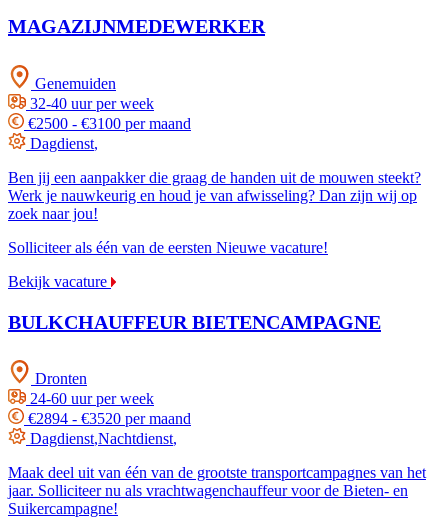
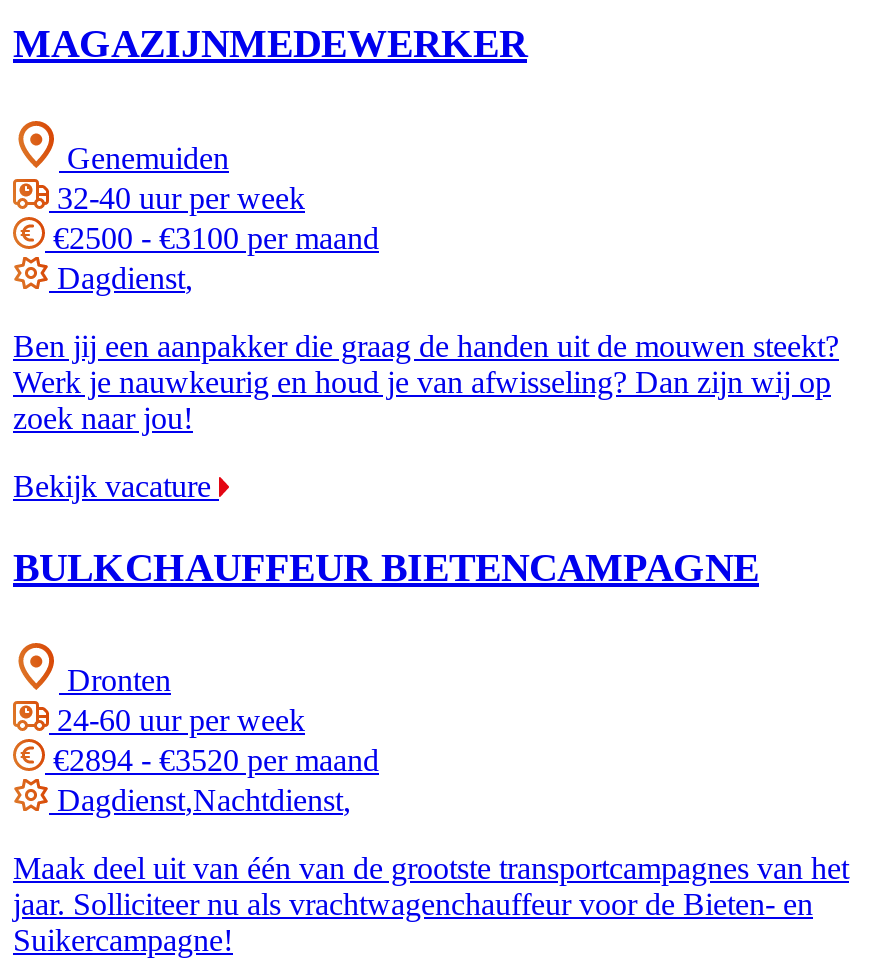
[8,239,328,256] Solliciteer als één van de eersten Nieuwe vacature! -> none

